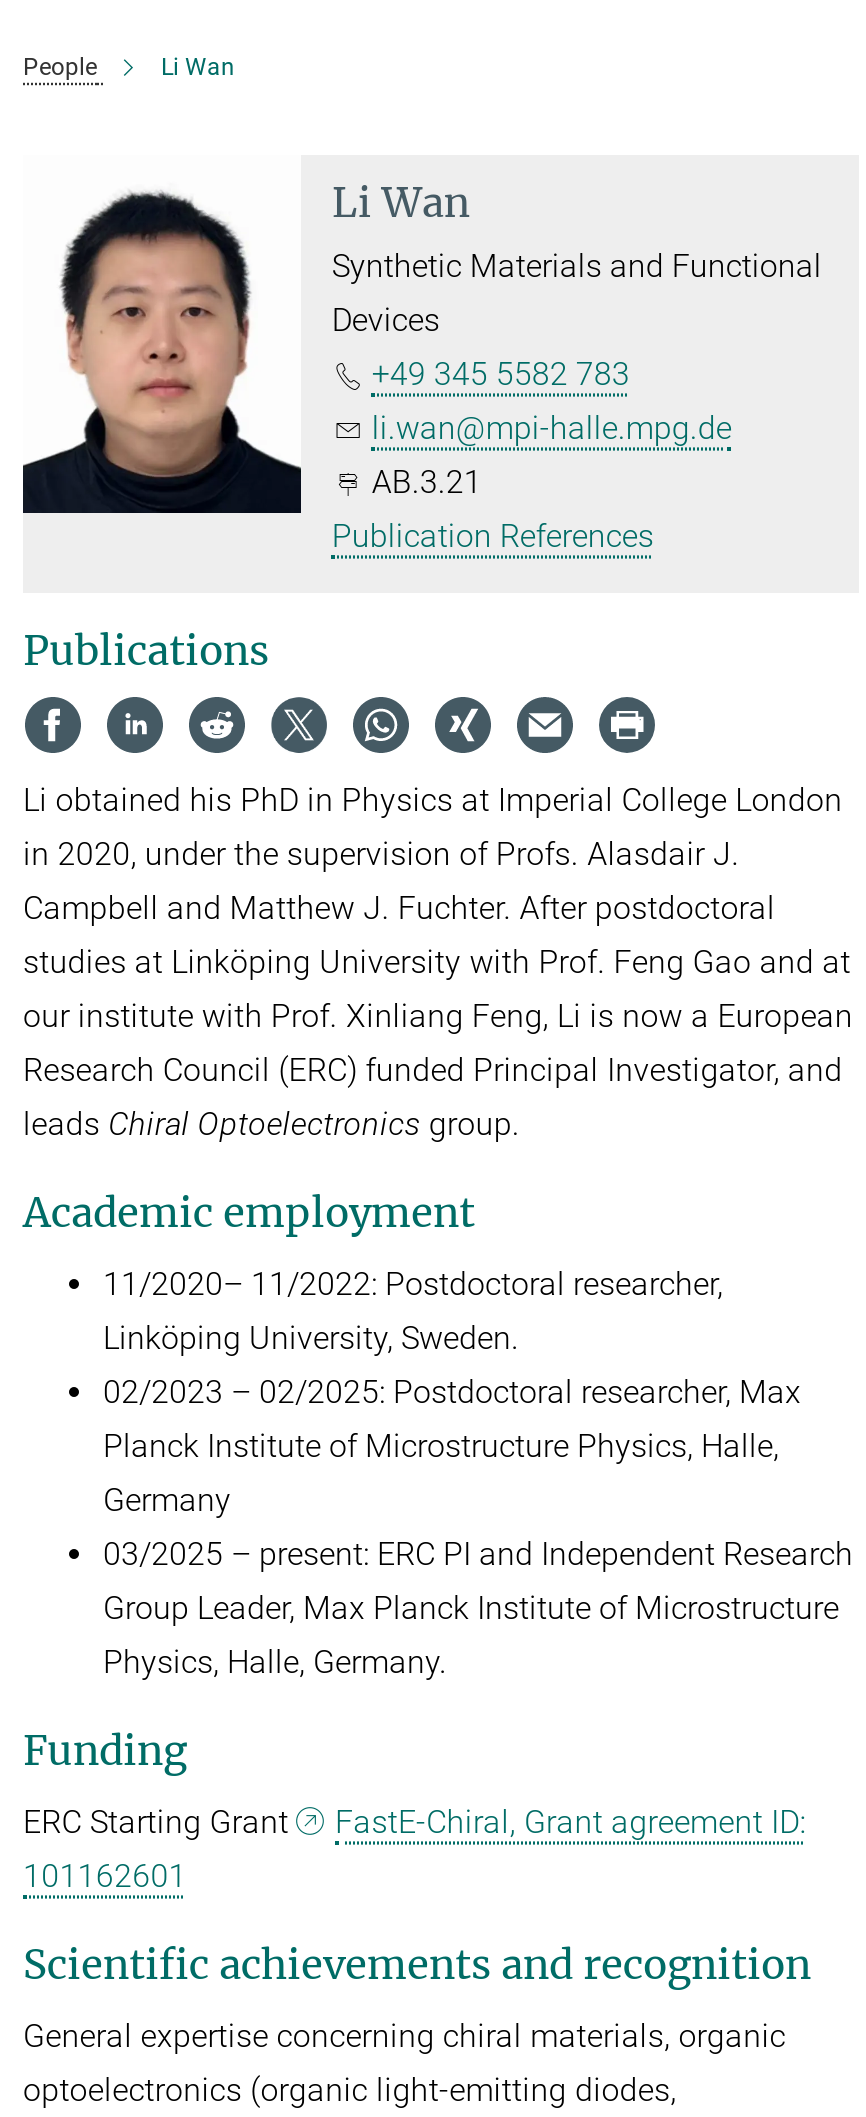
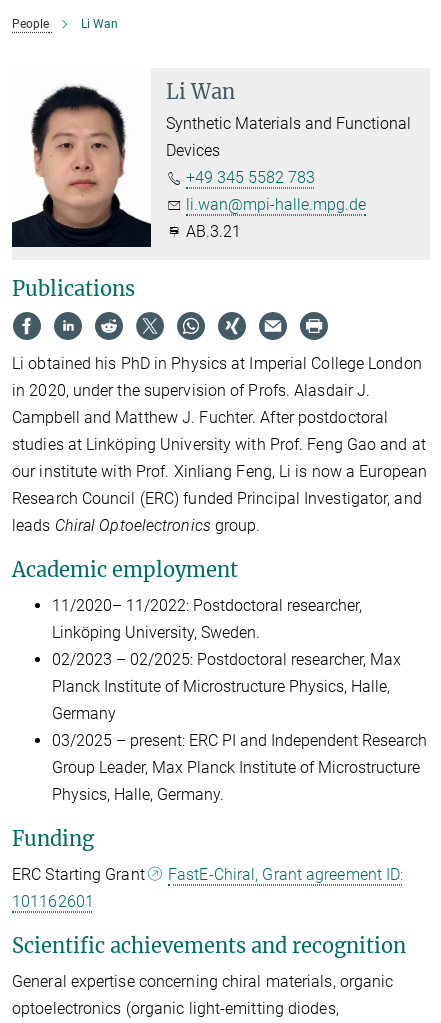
[332,517,654,555] Publication References -> none

